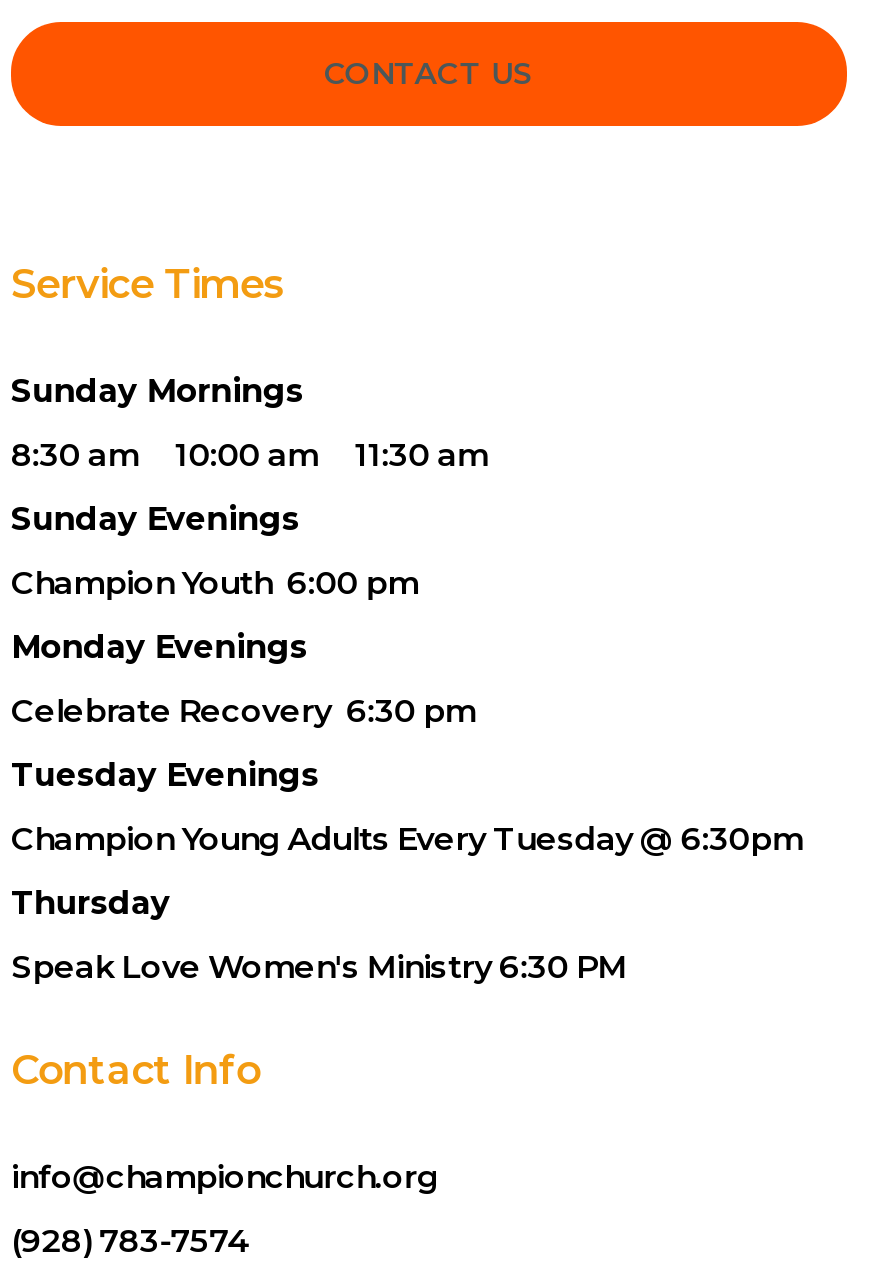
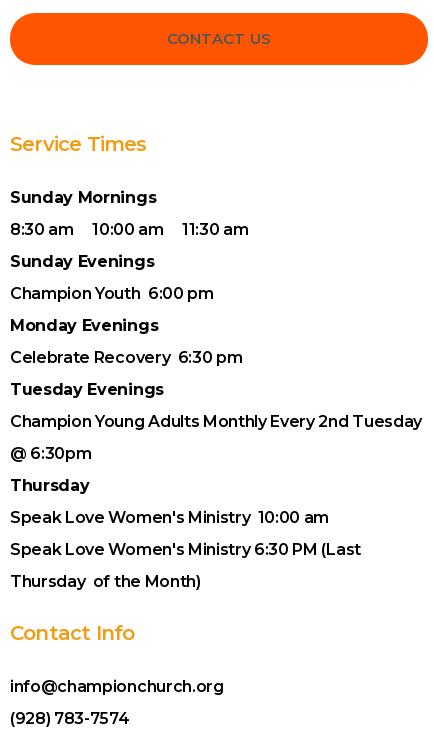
[11,819,803,857] Champion Young Adults Every Tuesday @ 6:30pm -> [10,411,422,462] Champion Young Adults Monthly Every 2nd Tuesday | @ 6:30pm
[11,947,627,985] Speak Love Women's Ministry 6:30 PM -> [10,507,361,590] Speak Love Women's Ministry 10:00 am | Speak Love Women's Ministry 6:30 PM (Last | Thursday of the Month)

